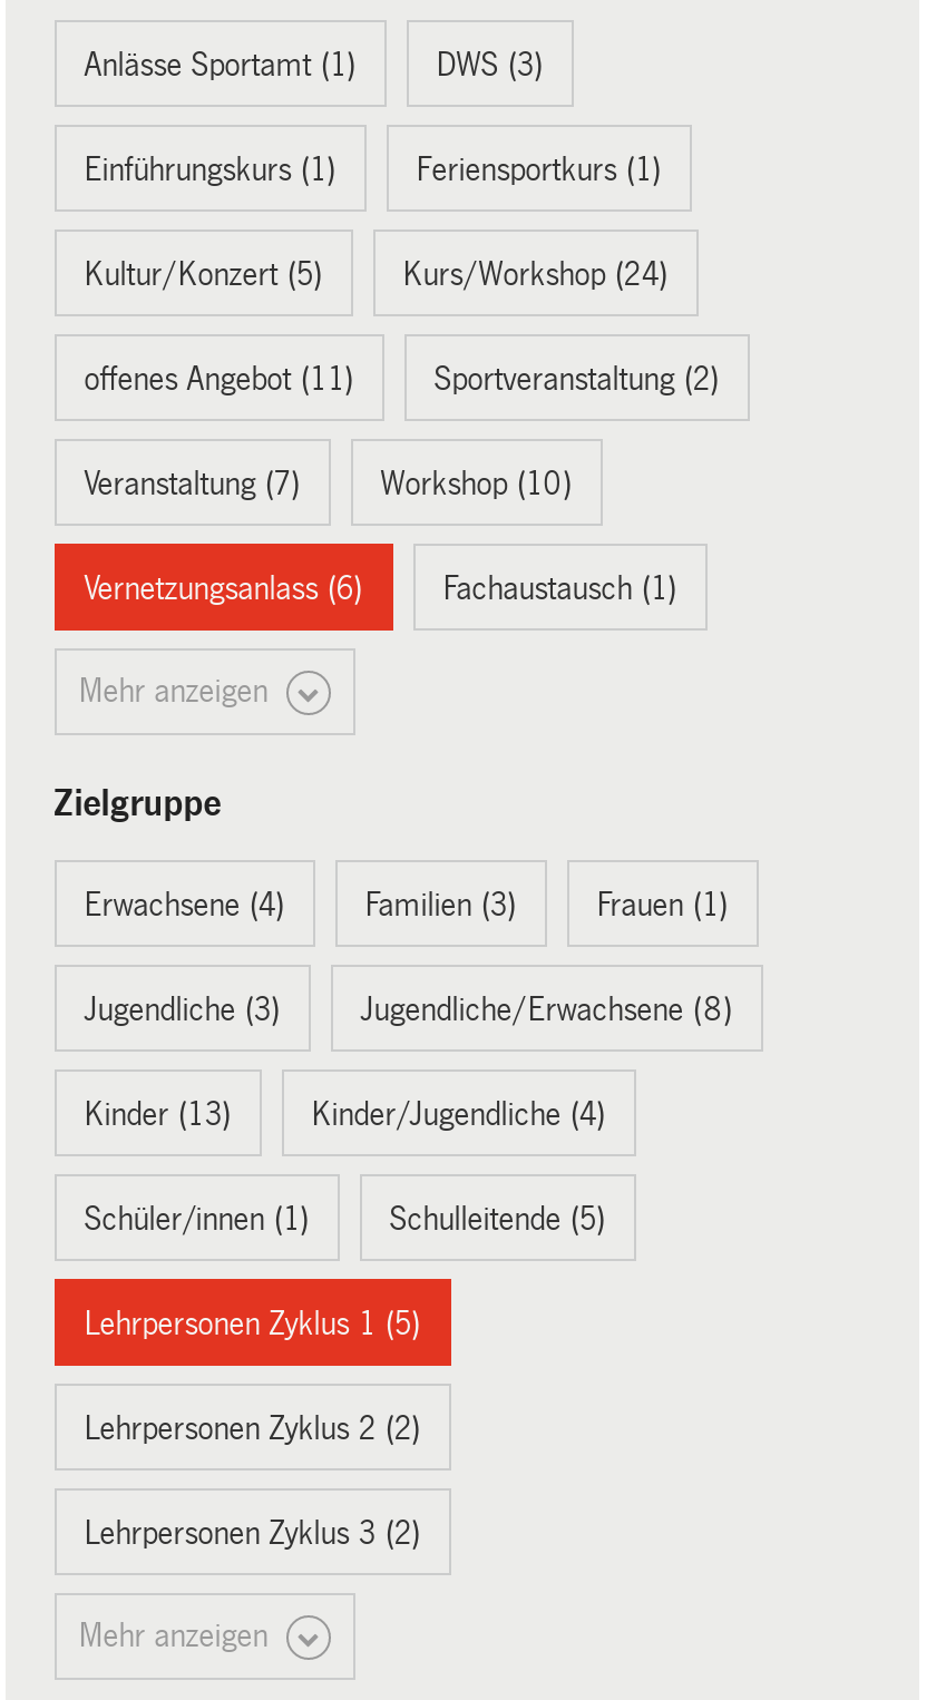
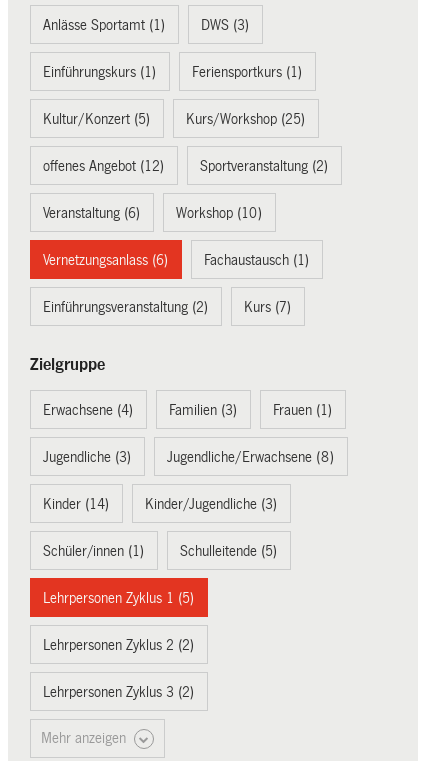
[403,256,668,291] Kurs/Workshop (24) -> [186,111,305,127] Kurs/Workshop (25)
[84,360,354,396] offenes Angebot (11) -> [43,158,164,174] offenes Angebot (12)
[84,465,300,501] Veranstaltung (7) -> [43,205,140,221] Veranstaltung (6)
[79,673,277,709] Mehr anzeigen -> [43,299,291,315] Einführungsveranstaltung (2) | Kurs (7)
[84,1096,231,1131] Kinder (13) -> [43,496,109,512] Kinder (14)
[311,1096,605,1131] Kinder/Jugendliche (4) -> [145,496,277,512] Kinder/Jugendliche (3)

